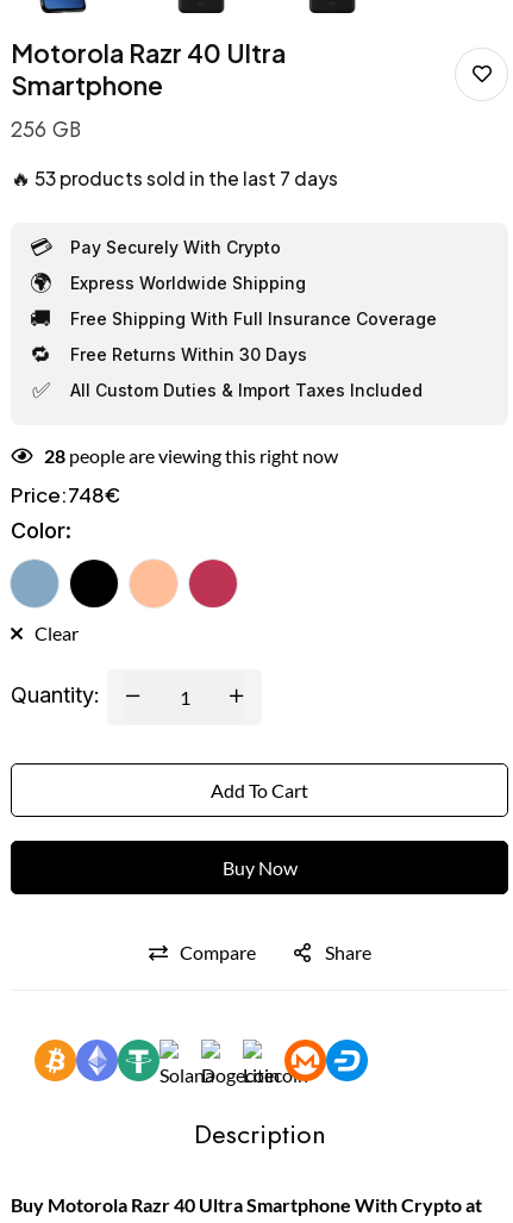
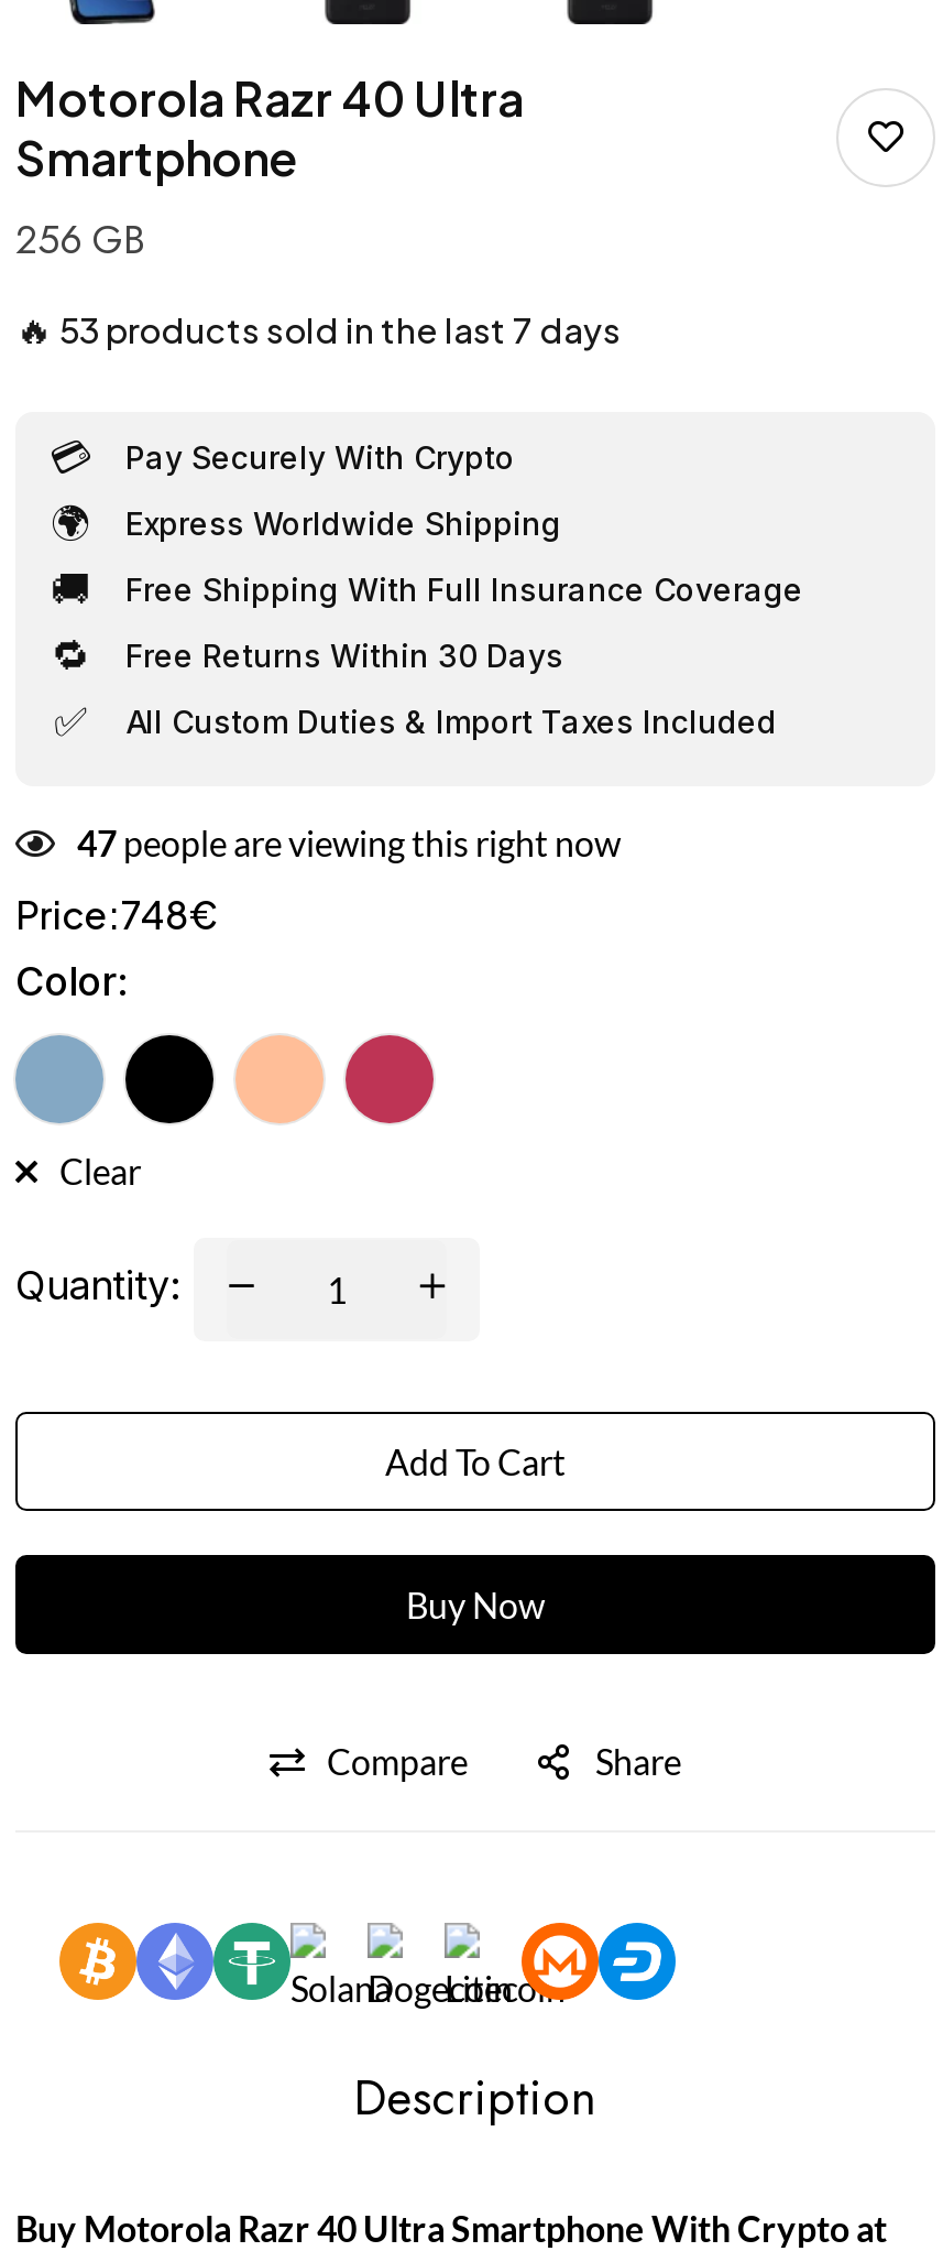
[44,444,338,467] 28 people are viewing this right now -> [77,821,621,863] 47 people are viewing this right now

